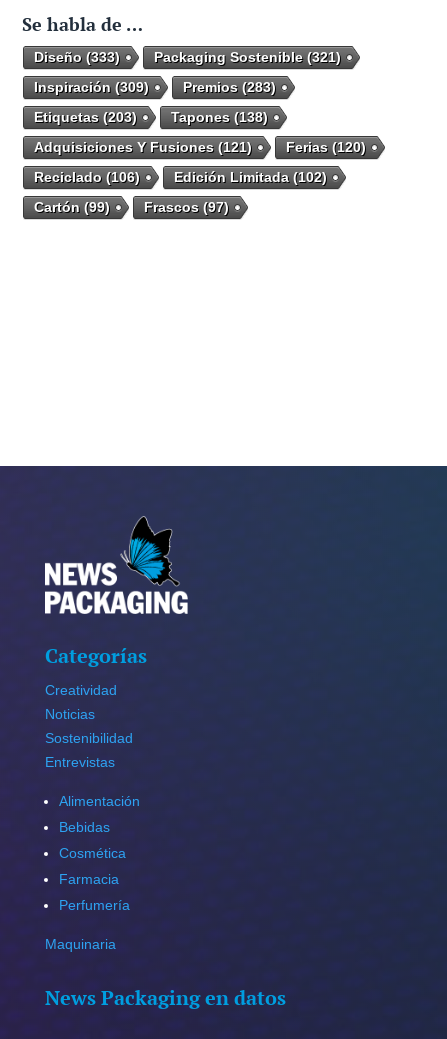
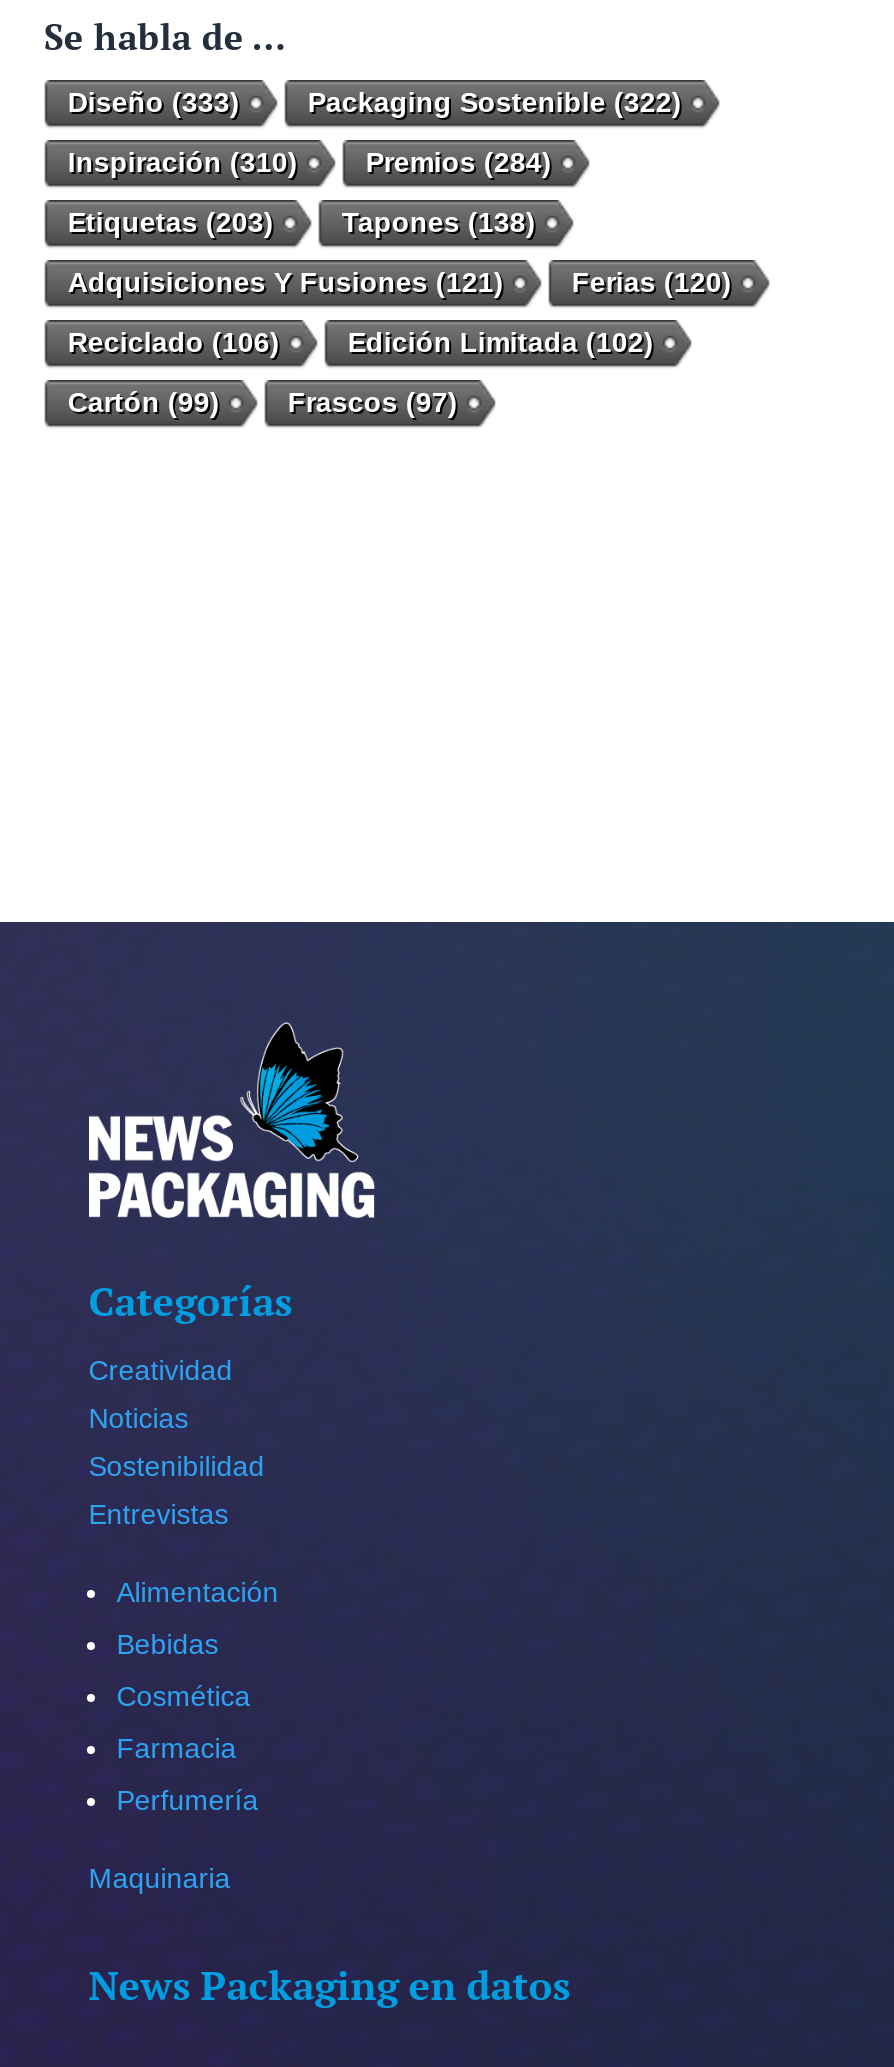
[154,49,341,65] Packaging Sostenible (321) -> [308,87,682,119] Packaging Sostenible (322)
[34,79,149,95] Inspiración (309) -> [68,147,298,179] Inspiración (310)
[183,79,276,95] Premios (283) -> [366,147,552,179] Premios (284)

